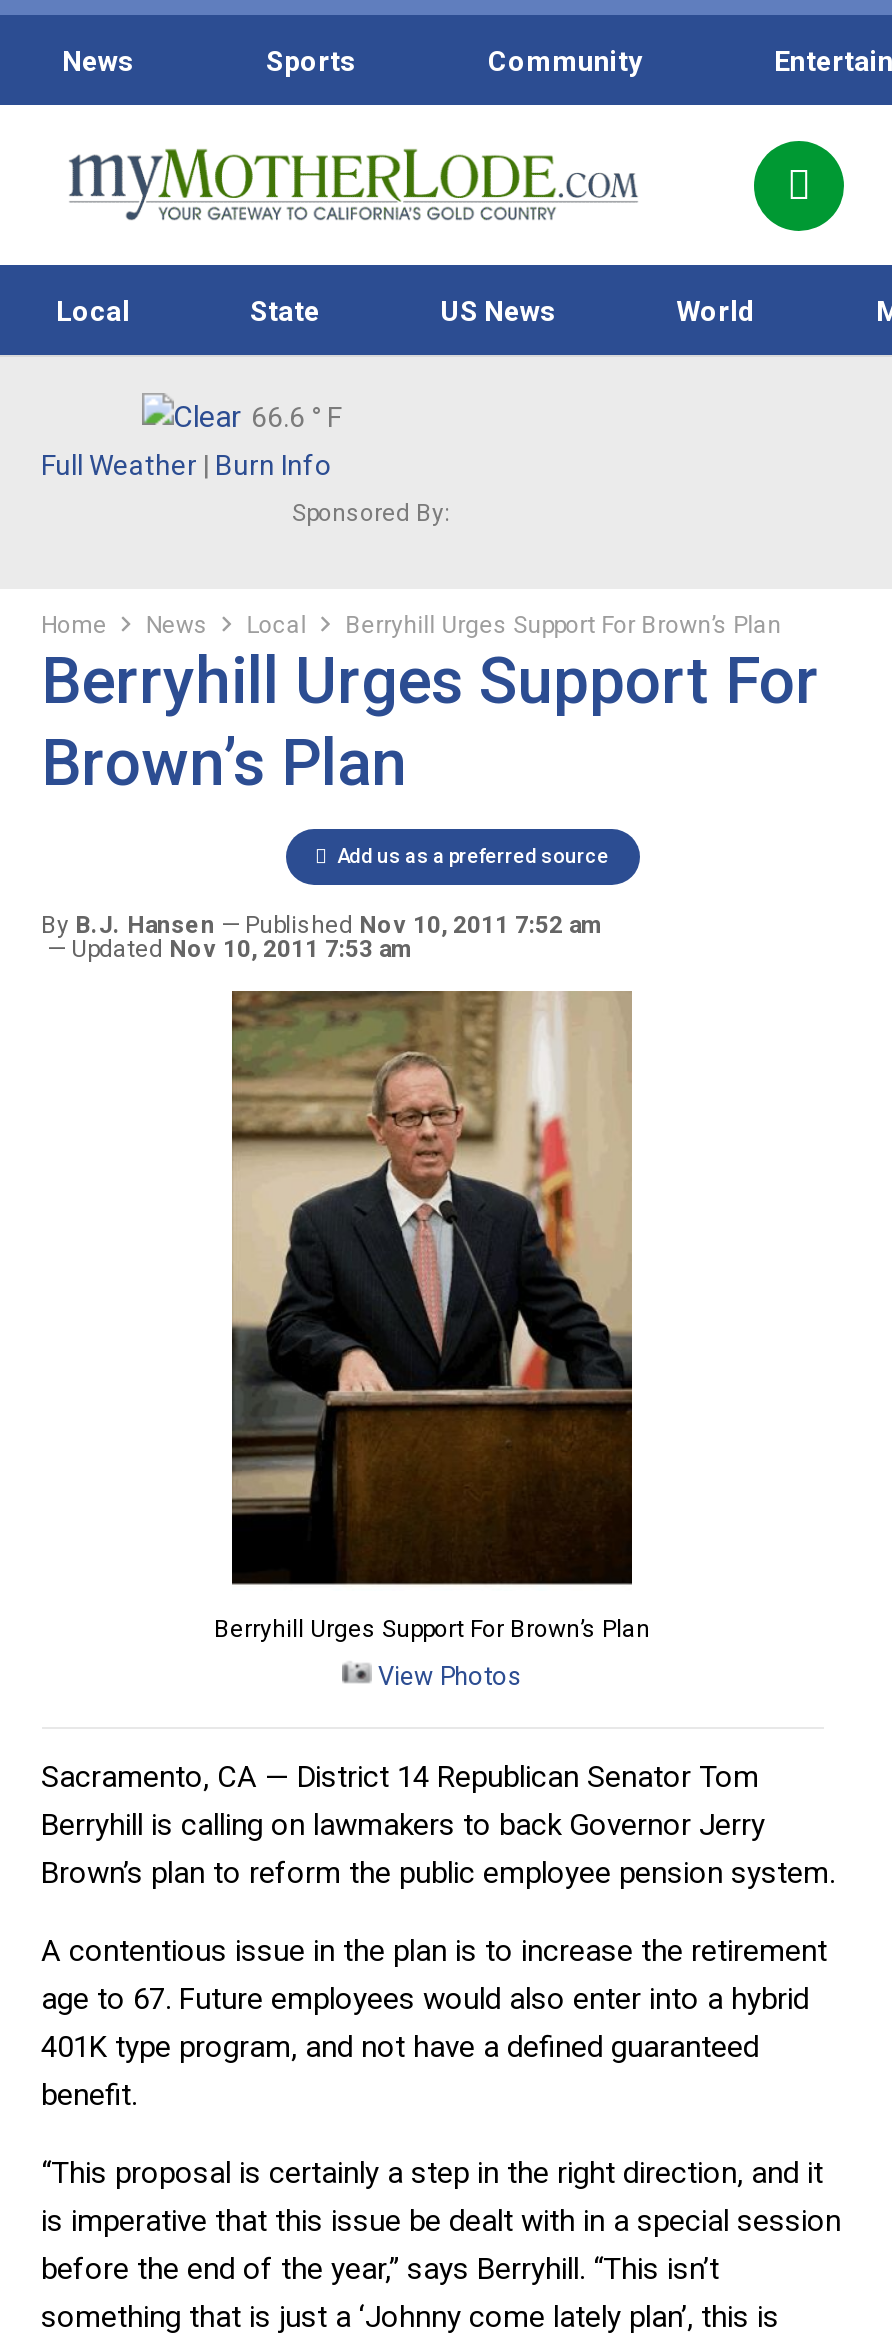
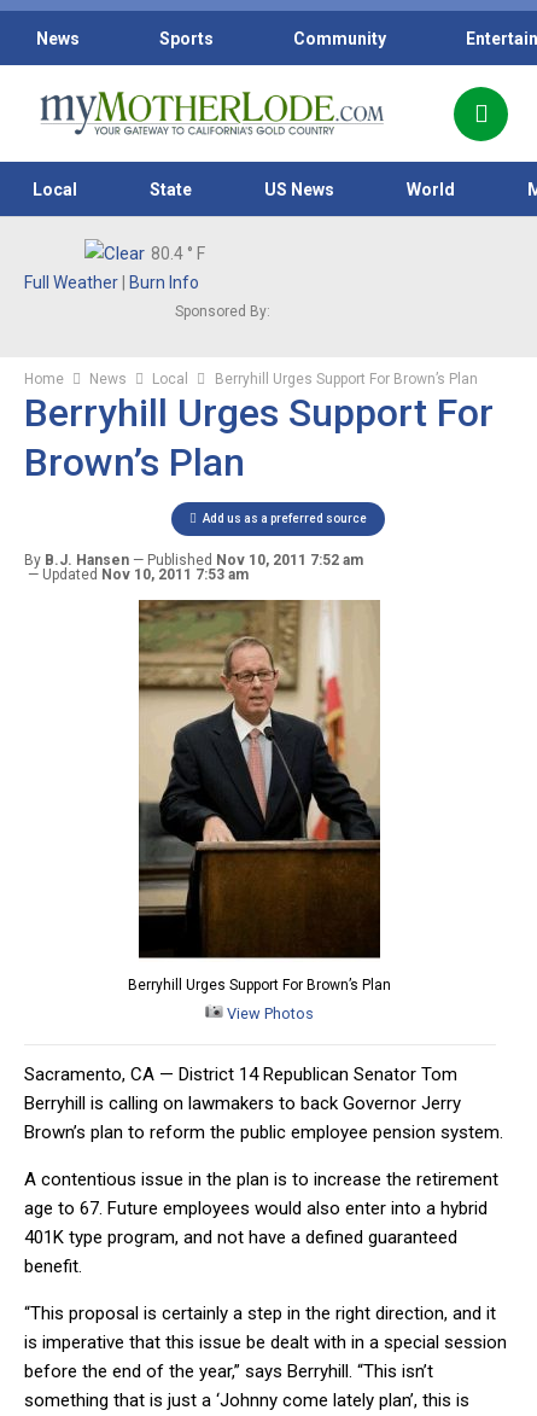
[251,401,341,433] 66.6 ° F -> [150,244,205,263] 80.4 ° F

